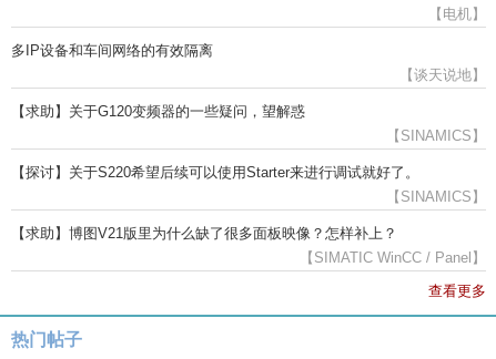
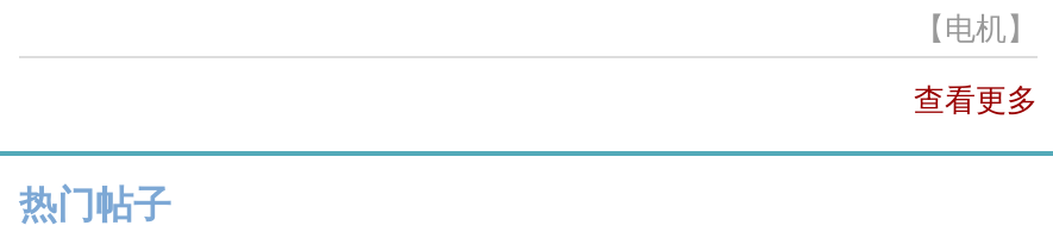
[11,42,486,266] 多IP设备和车间网络的有效隔离 | 【谈天说地】 | 【求助】关于G120变频器的一些疑问，望解惑 | 【SINAMICS】 | 【探讨】关于S220希望后续可以使用Starter来进行调试就好了。 | 【SINAMICS】 | 【求助】博图V21版里为什么缺了很多面板映像？怎样补上？ | 【SIMATIC WinCC / Panel】 -> none

